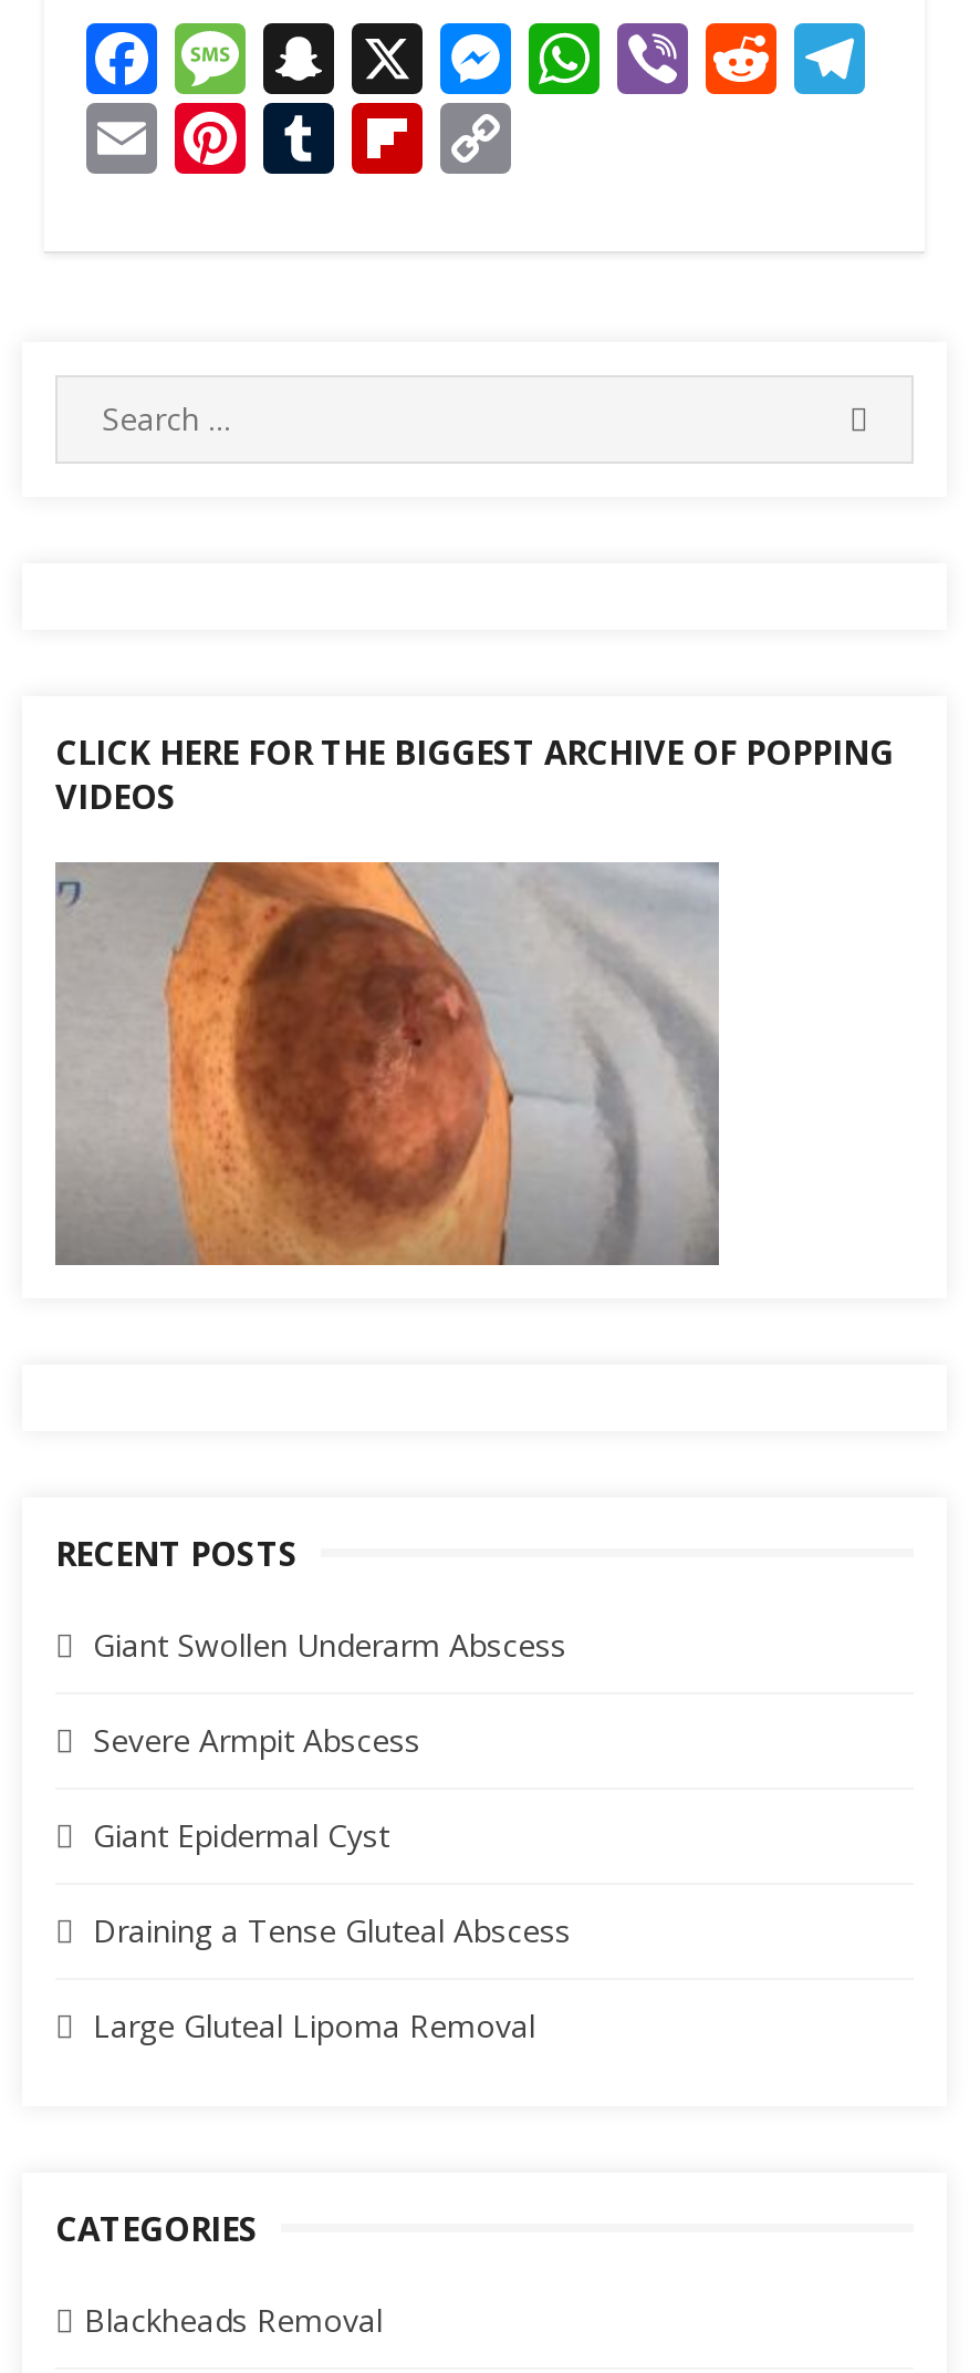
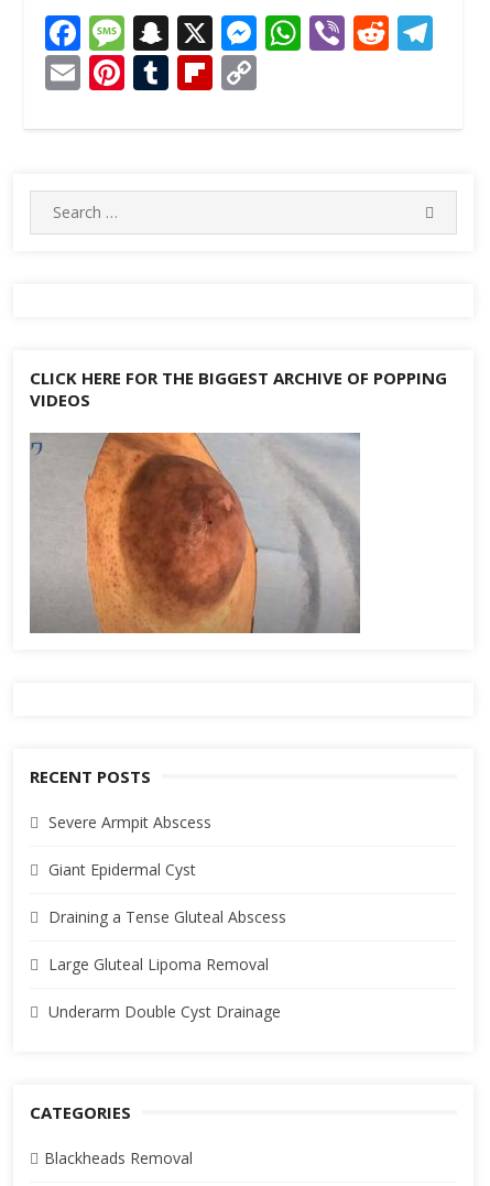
[93,1624,566,1666] Giant Swollen Underarm Abscess -> none
moved [93,1719,571,2046] -> [48,812,286,975]: Severe Armpit Abscess | Giant Epidermal Cyst | Draining a Tense Gluteal Abscess | Large Gluteal Lipoma Removal
none -> [48,1001,281,1022] Underarm Double Cyst Drainage

